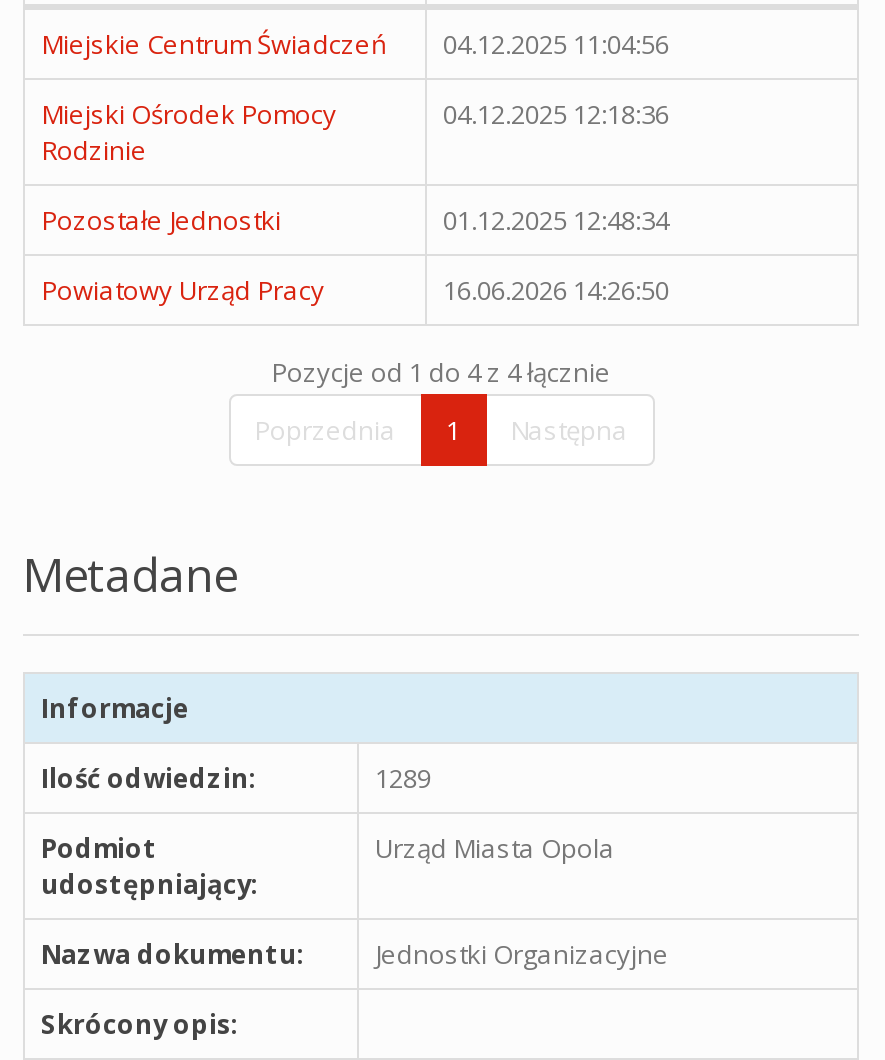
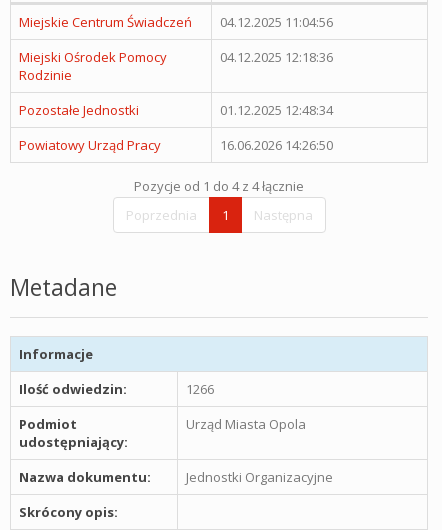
[375,759,431,795] 1289 -> [186,379,214,397] 1266

